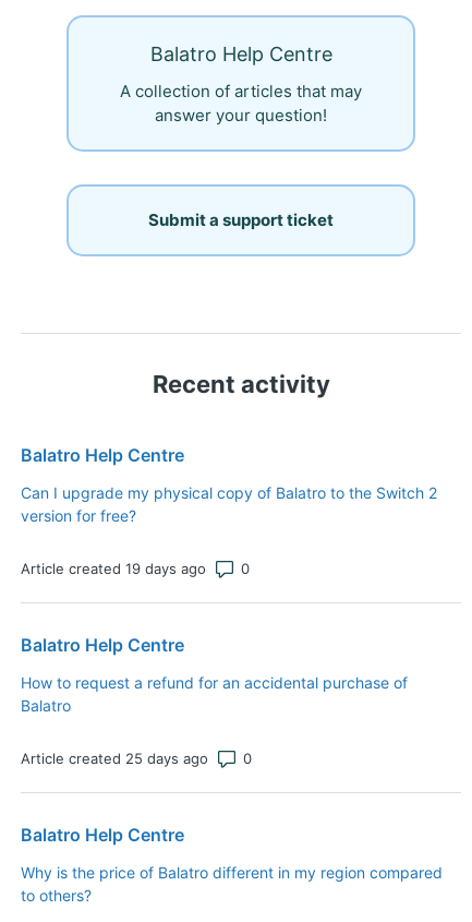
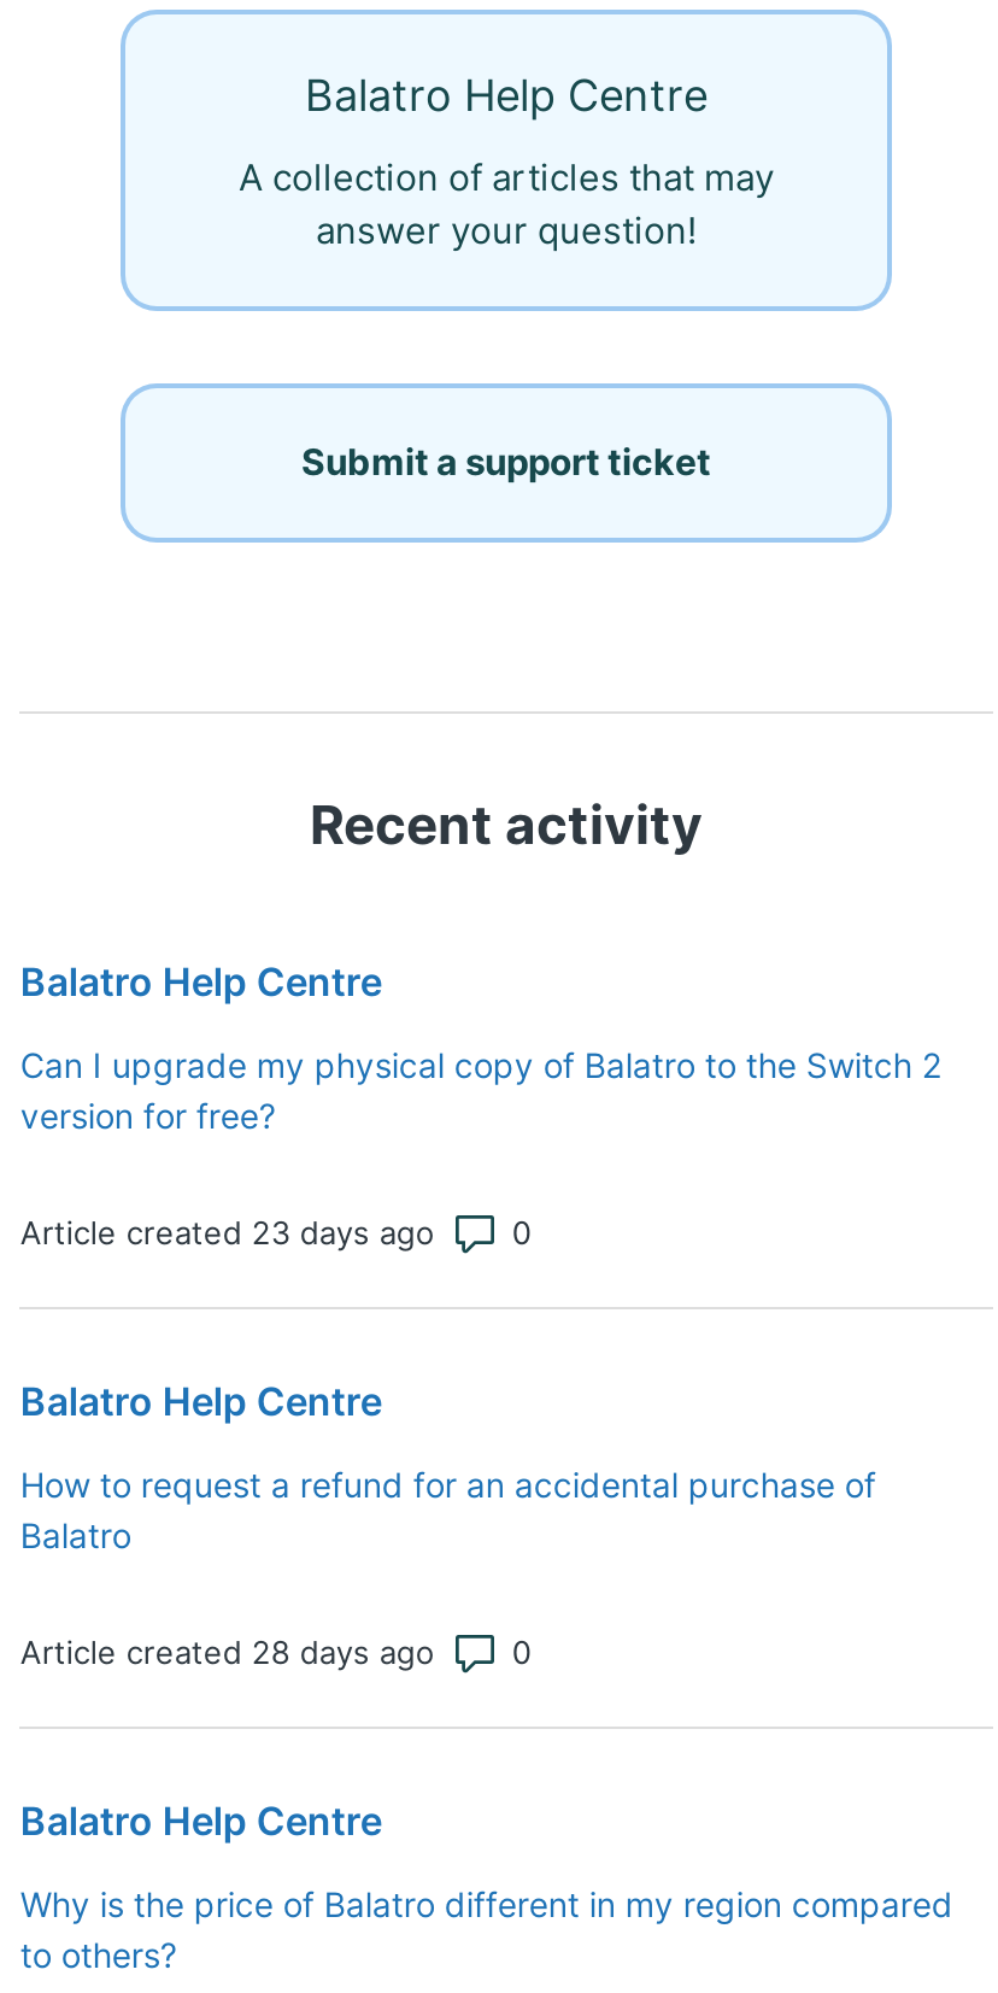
[21,560,206,577] Article created 19 days ago -> [20,1213,435,1252] Article created 23 days ago
[21,750,209,767] Article created 25 days ago -> [20,1632,435,1671] Article created 28 days ago

